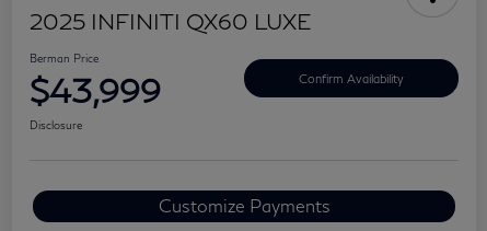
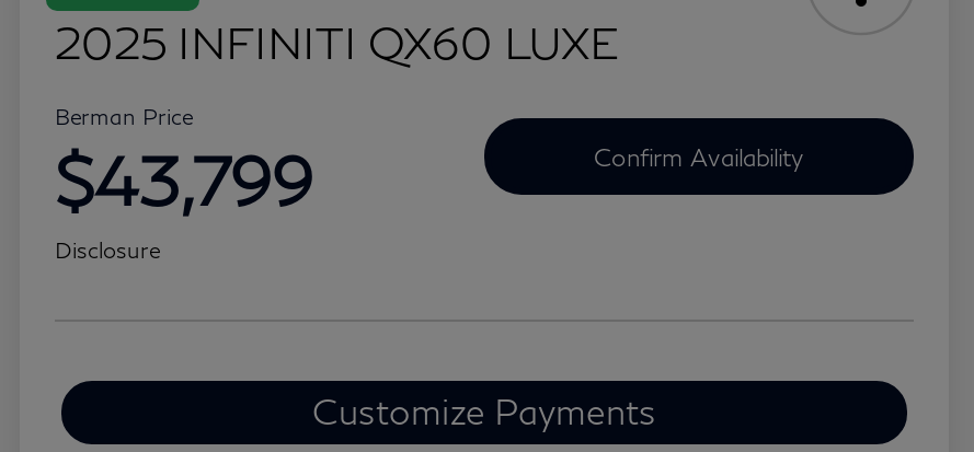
[30,70,161,109] $43,999 -> [55,140,313,219] $43,799

